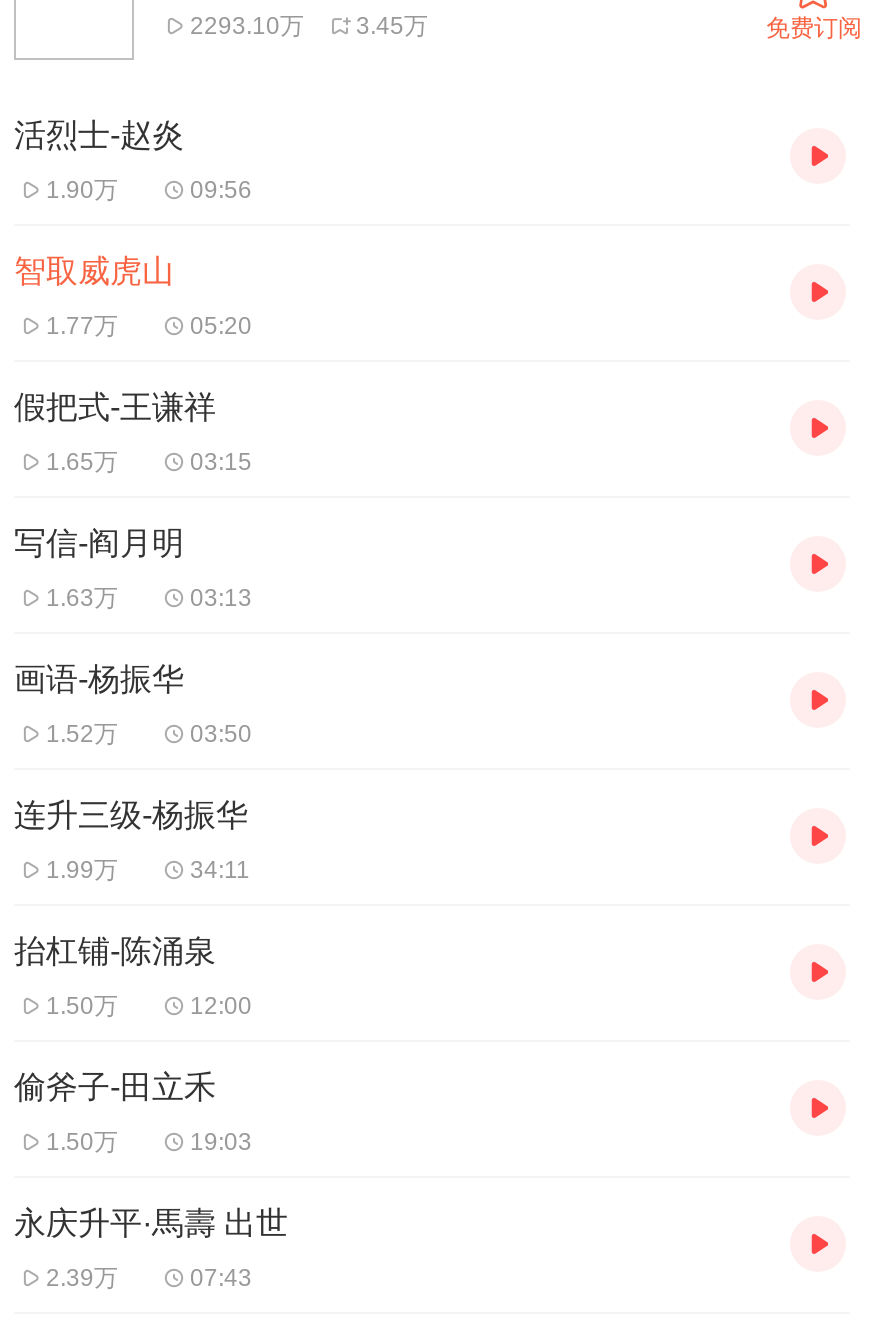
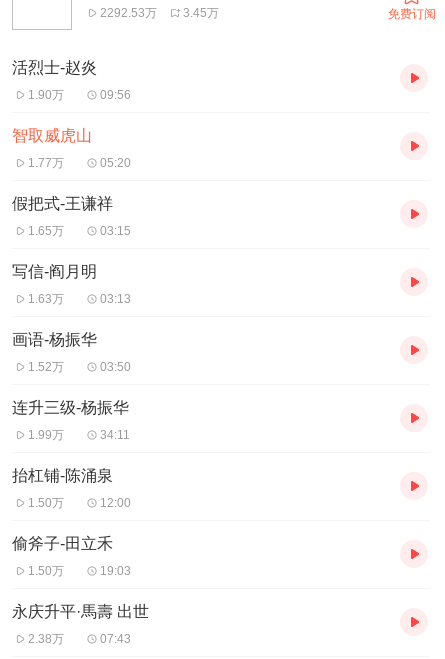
[190,11,428,39] 2293.10万 3.45万 -> [100,5,219,19] 2292.53万 3.45万
[46,1264,118,1292] 2.39万 -> [28,632,64,646] 2.38万

